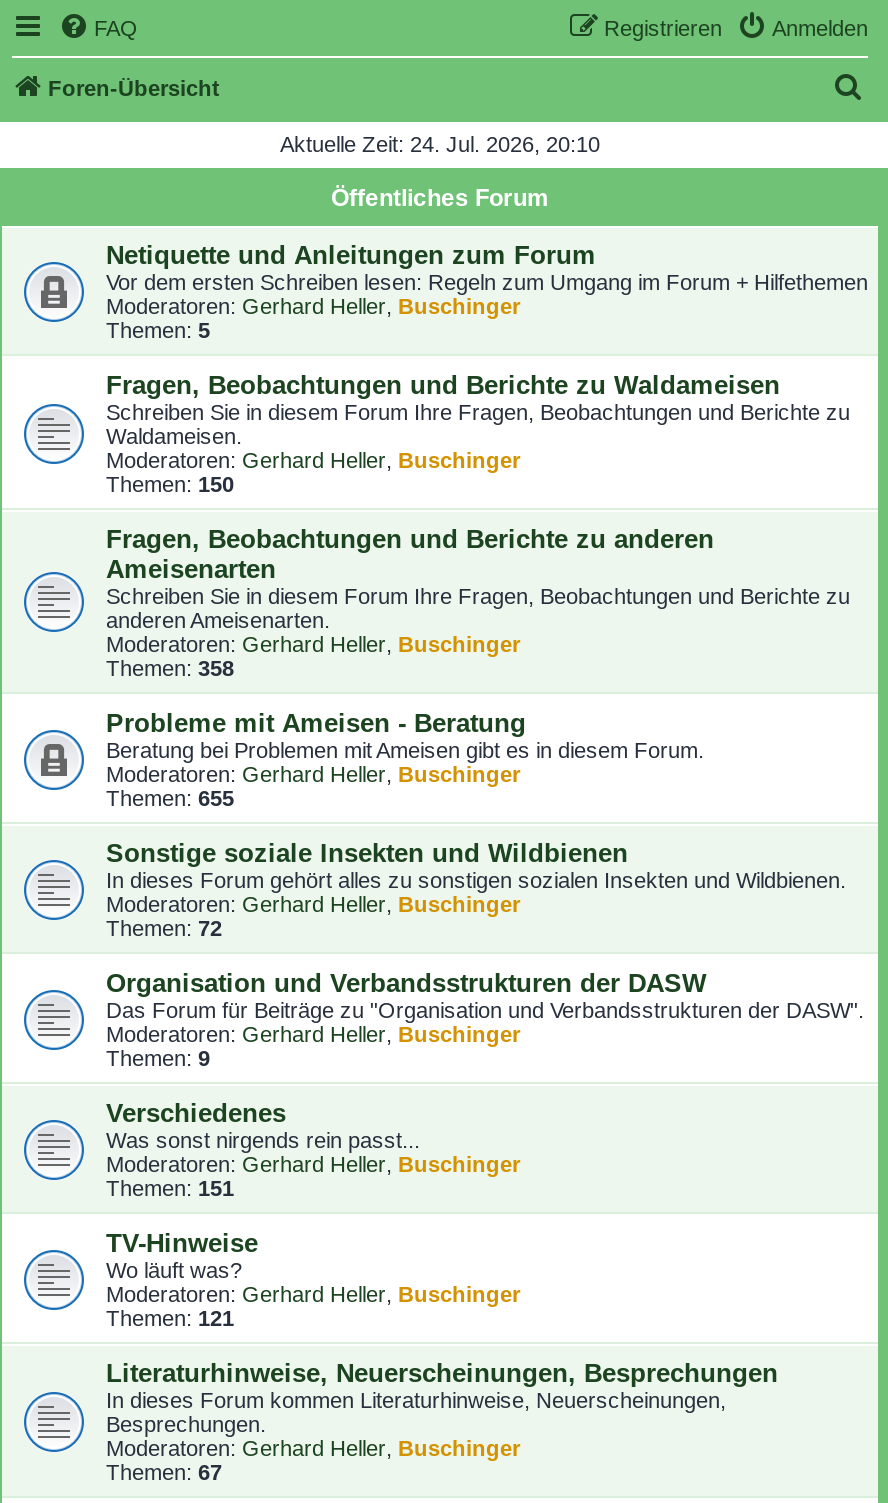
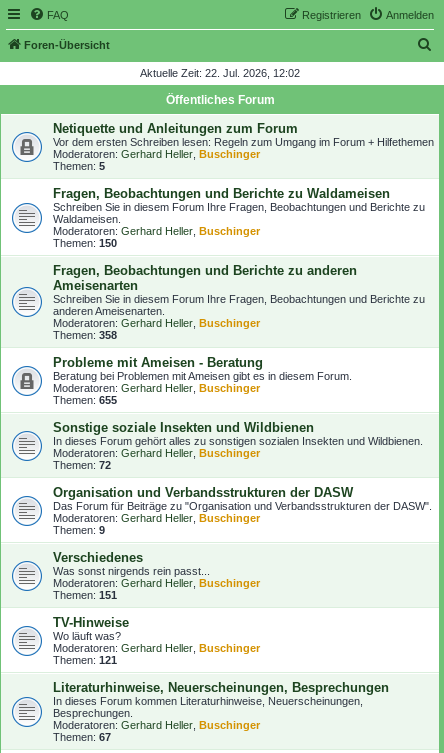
[280,132,600,156] Aktuelle Zeit: 24. Jul. 2026, 20:10 -> [140,67,300,79] Aktuelle Zeit: 22. Jul. 2026, 12:02

